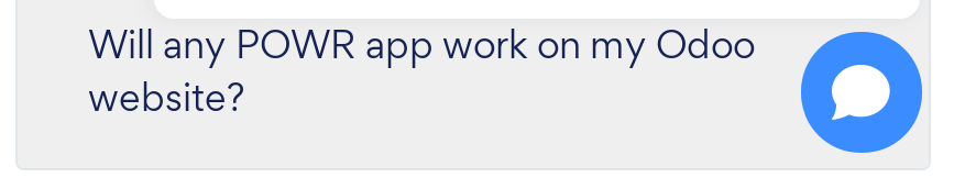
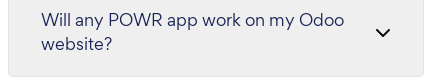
[799,29,924,156] [image] -> none

